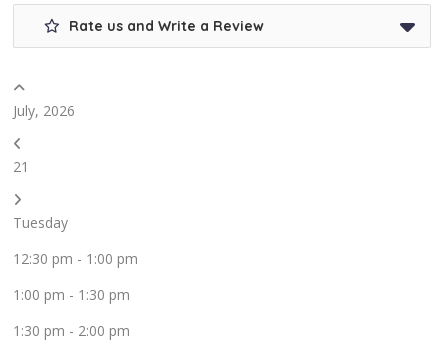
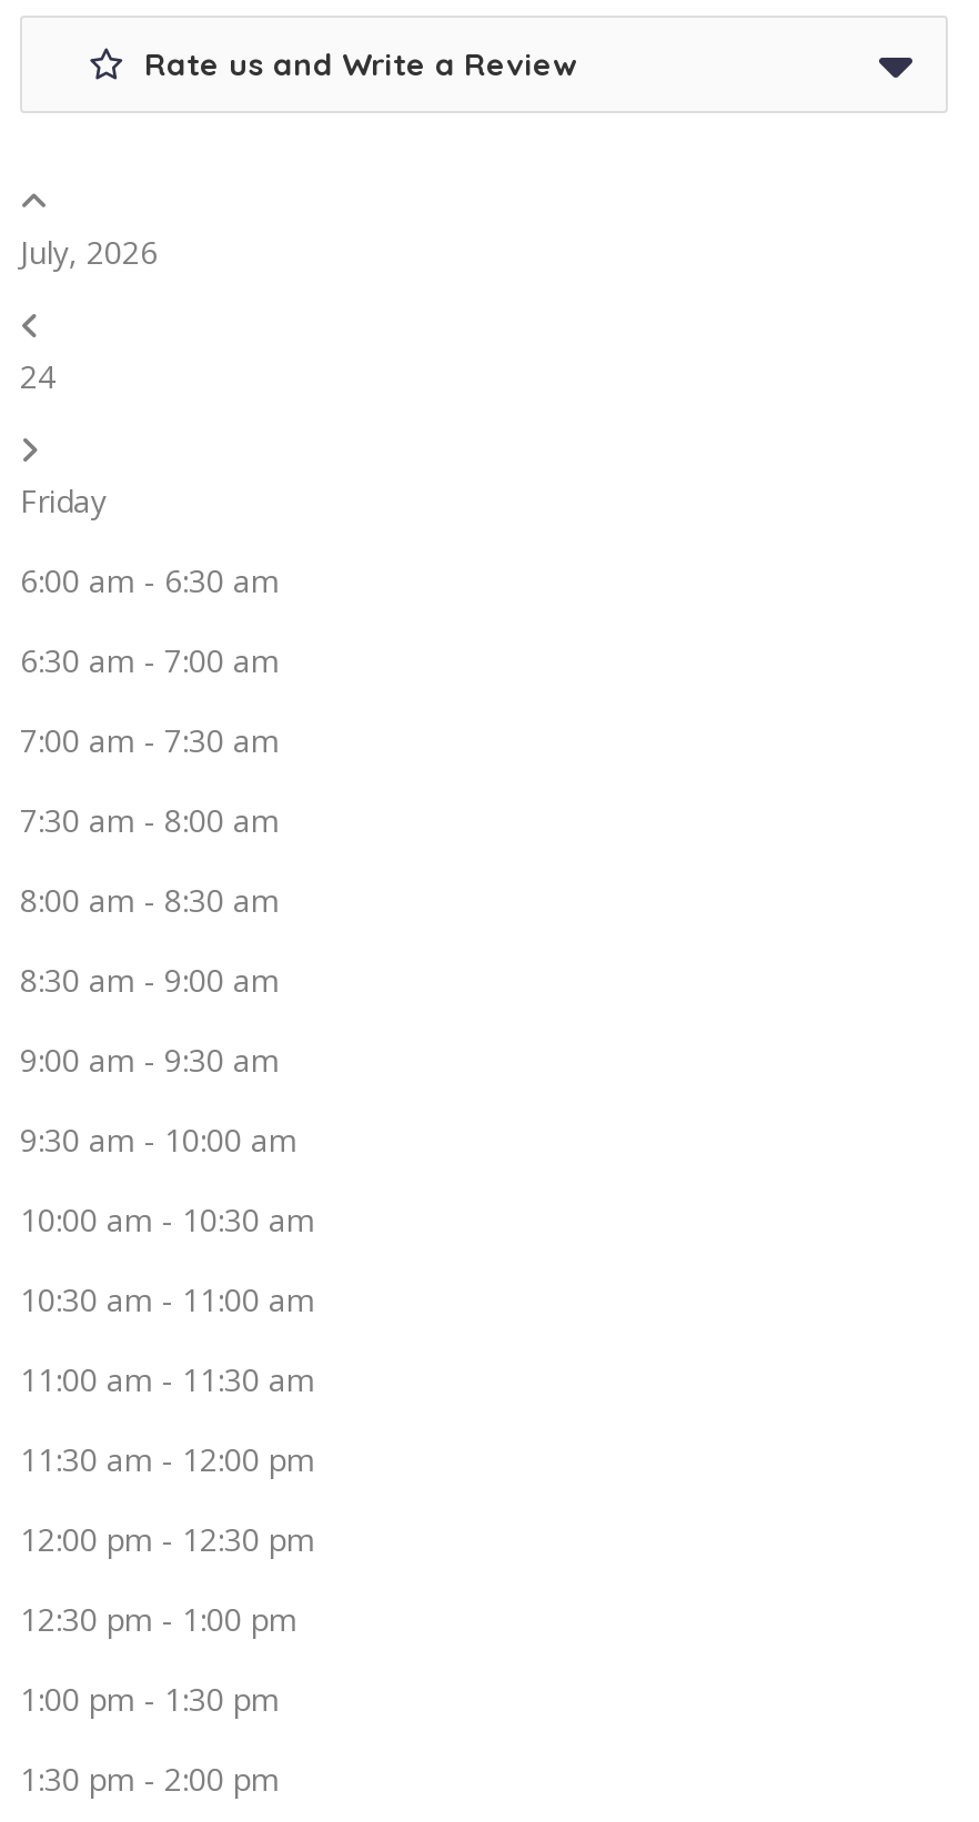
[13,157,68,232] 21 | Tuesday -> [20,354,315,1559] 24 | Friday | 6:00 am - 6:30 am | 6:30 am - 7:00 am | 7:00 am - 7:30 am | 7:30 am - 8:00 am | 8:00 am - 8:30 am | 8:30 am - 9:00 am | 9:00 am - 9:30 am | 9:30 am - 10:00 am | 10:00 am - 10:30 am | 10:30 am - 11:00 am | 11:00 am - 11:30 am | 11:30 am - 12:00 pm | 12:00 pm - 12:30 pm

